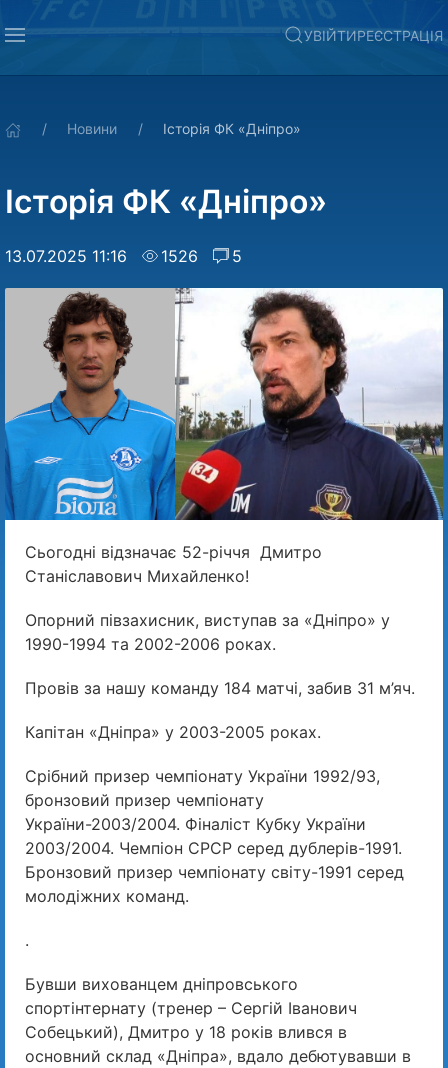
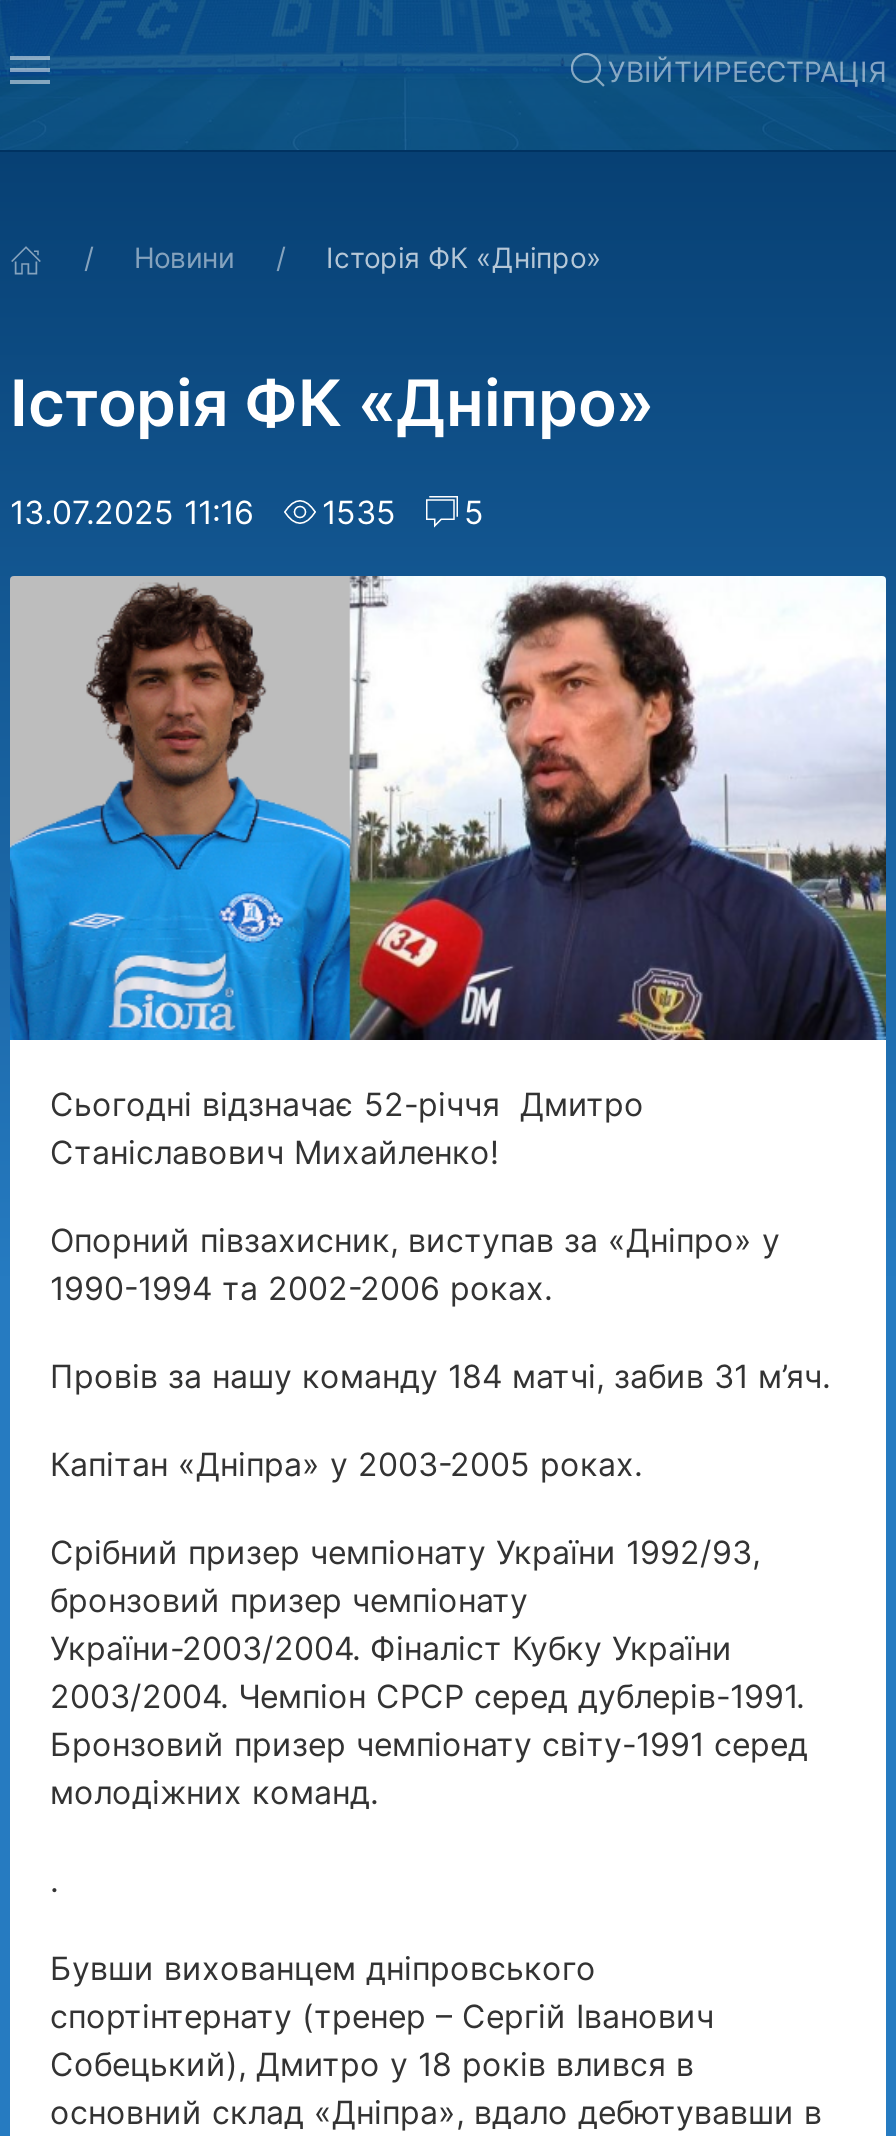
[5,246,242,266] 13.07.2025 11:16 1526 5 -> [10,492,484,532] 13.07.2025 11:16 1535 5

